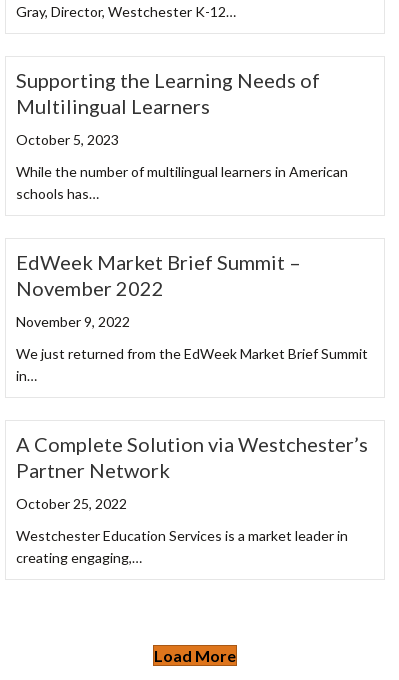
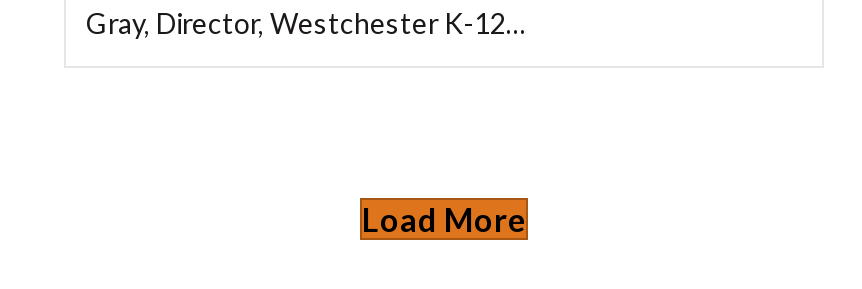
[16,67,368,565] Supporting the Learning Needs of | Multilingual Learners | October 5, 2023 | While the number of multilingual learners in American | schools has… | EdWeek Market Brief Summit – | November 2022 | November 9, 2022 | We just returned from the EdWeek Market Brief Summit | in… | A Complete Solution via Westchester’s | Partner Network | October 25, 2022 | Westchester Education Services is a market leader in | creating engaging,… -> none

